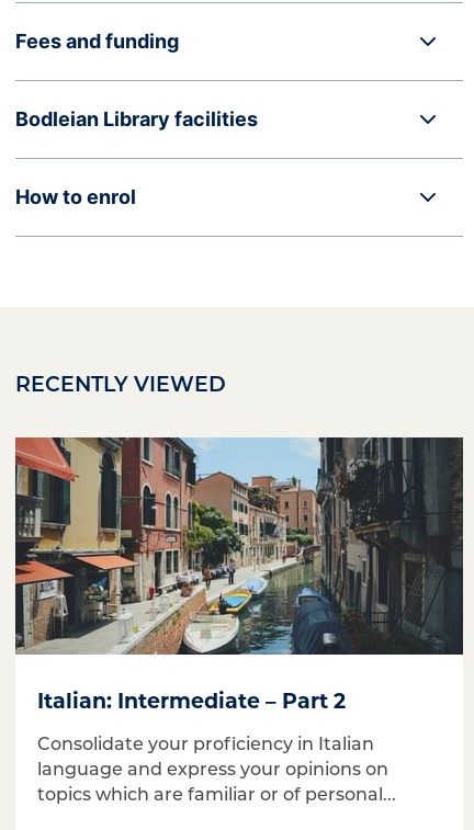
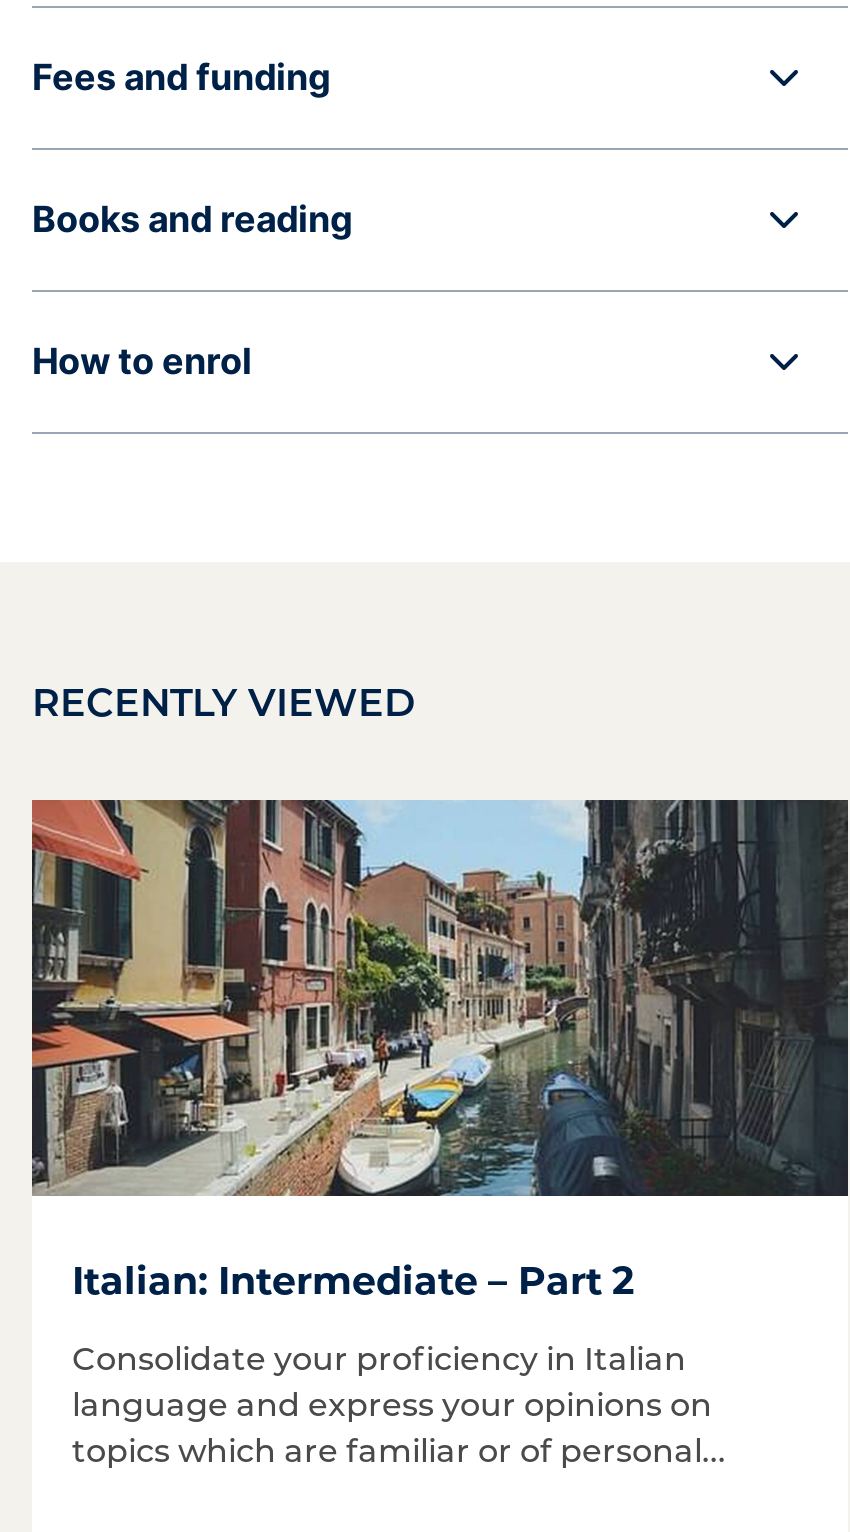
[15,107,258,130] Bodleian Library facilities -> [32,198,352,240] Books and reading

